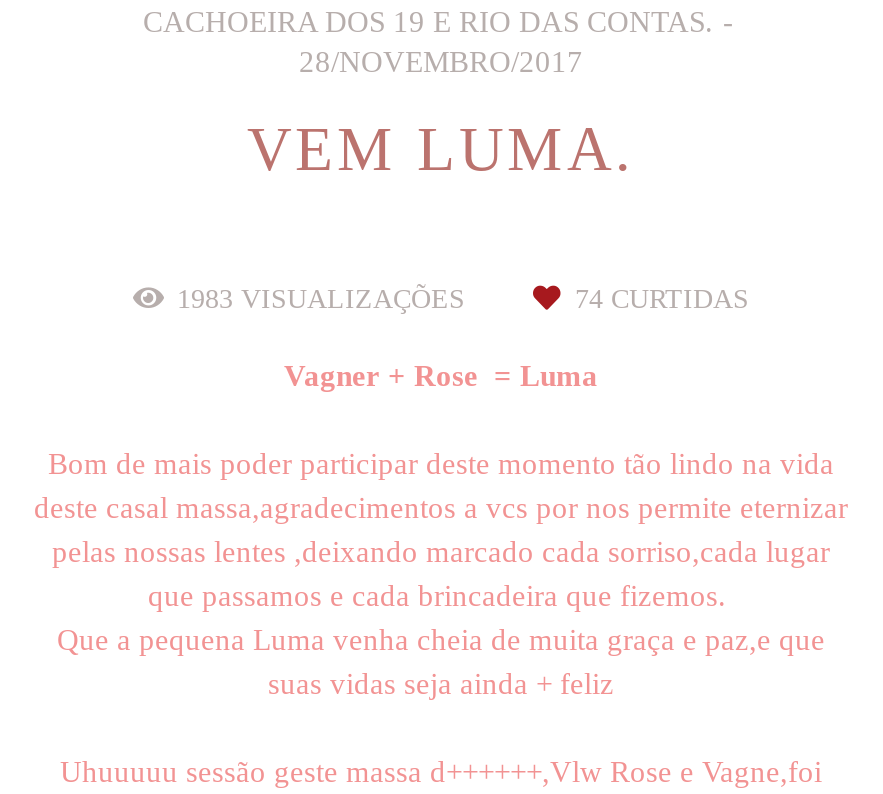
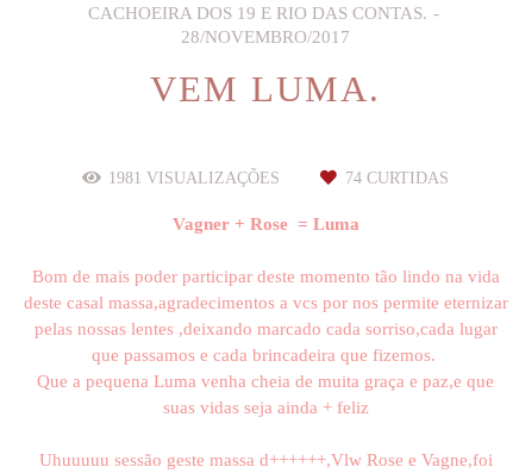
[177,283,473,313] 1983 VISUALIZAÇÕES -> [108,169,284,187] 1981 VISUALIZAÇÕES

